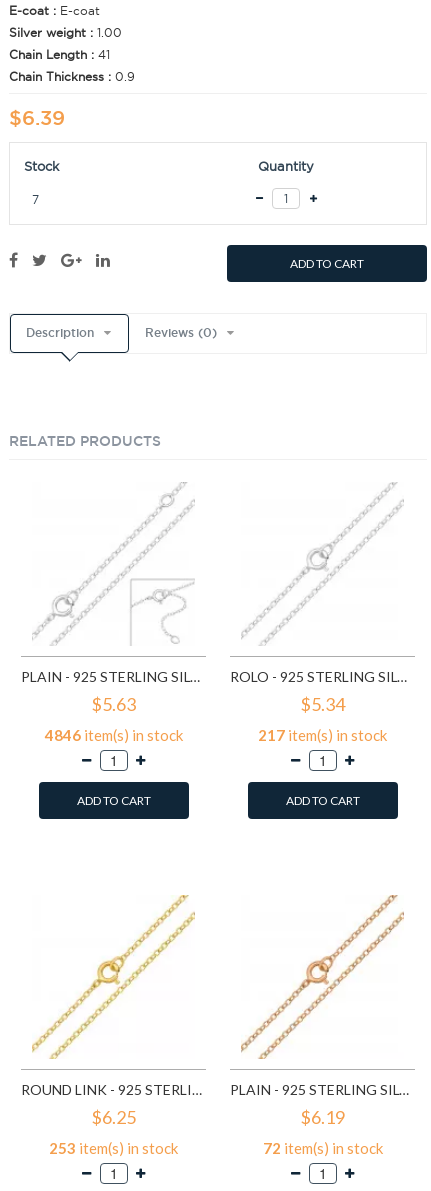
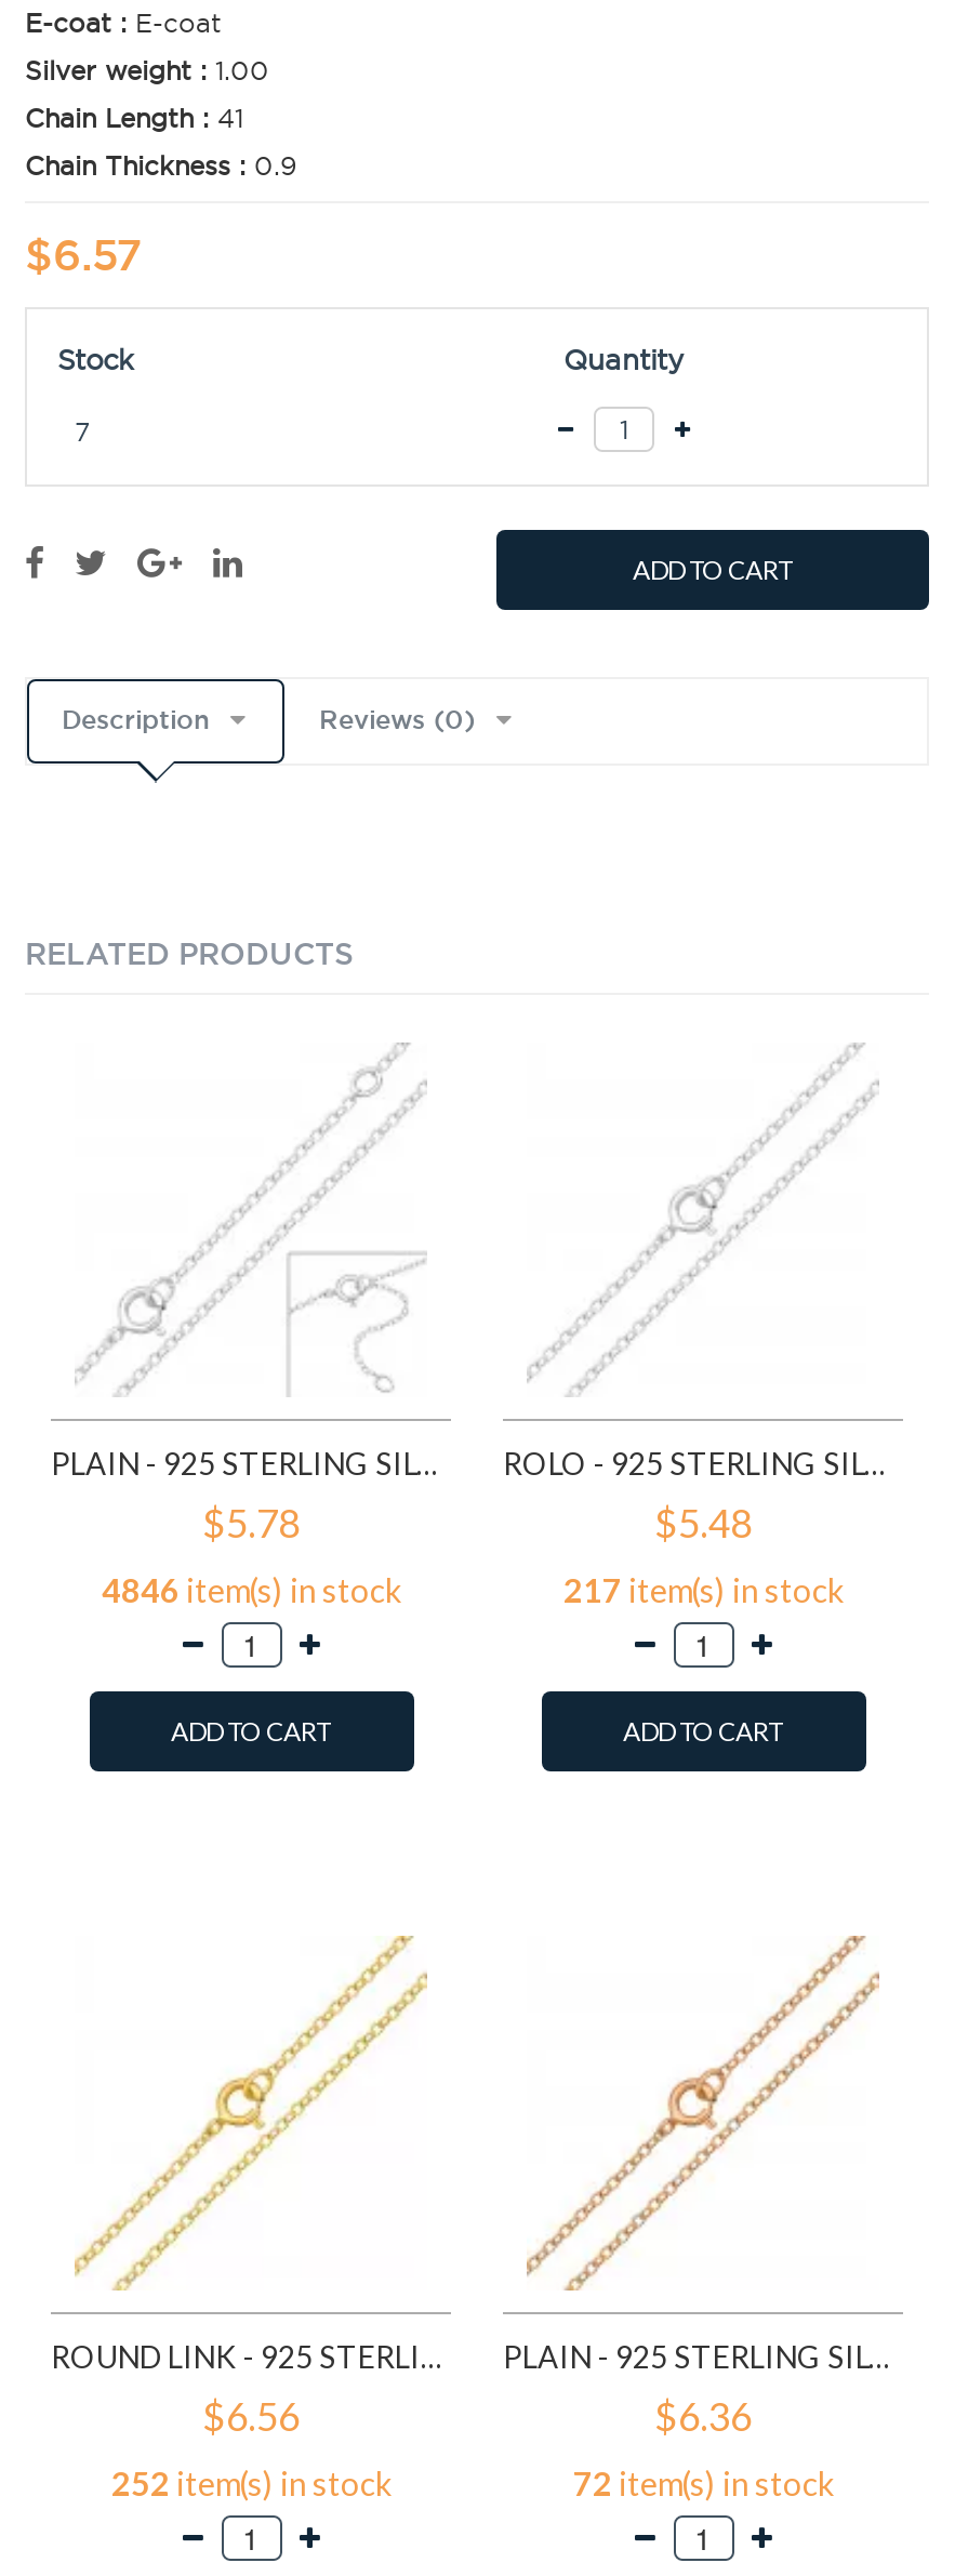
[9,105,65,131] $6.39 -> [25,228,142,284] $6.57
[91,693,136,715] $5.63 -> [202,1498,300,1546] $5.78
[300,693,345,715] $5.34 -> [654,1498,752,1546] $5.48
[91,1105,136,1127] $6.25 -> [202,2391,300,2439] $6.56
[300,1105,345,1127] $6.19 -> [654,2391,752,2439] $6.36
[49,1138,178,1156] 253 item(s) in stock -> [111,2462,390,2501] 252 item(s) in stock

